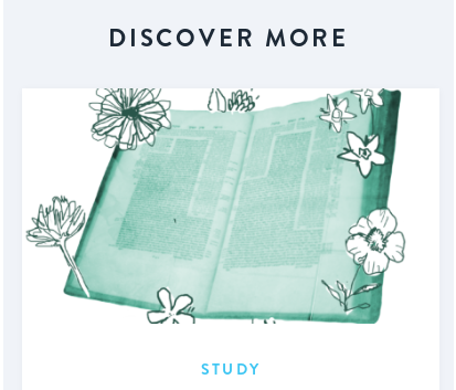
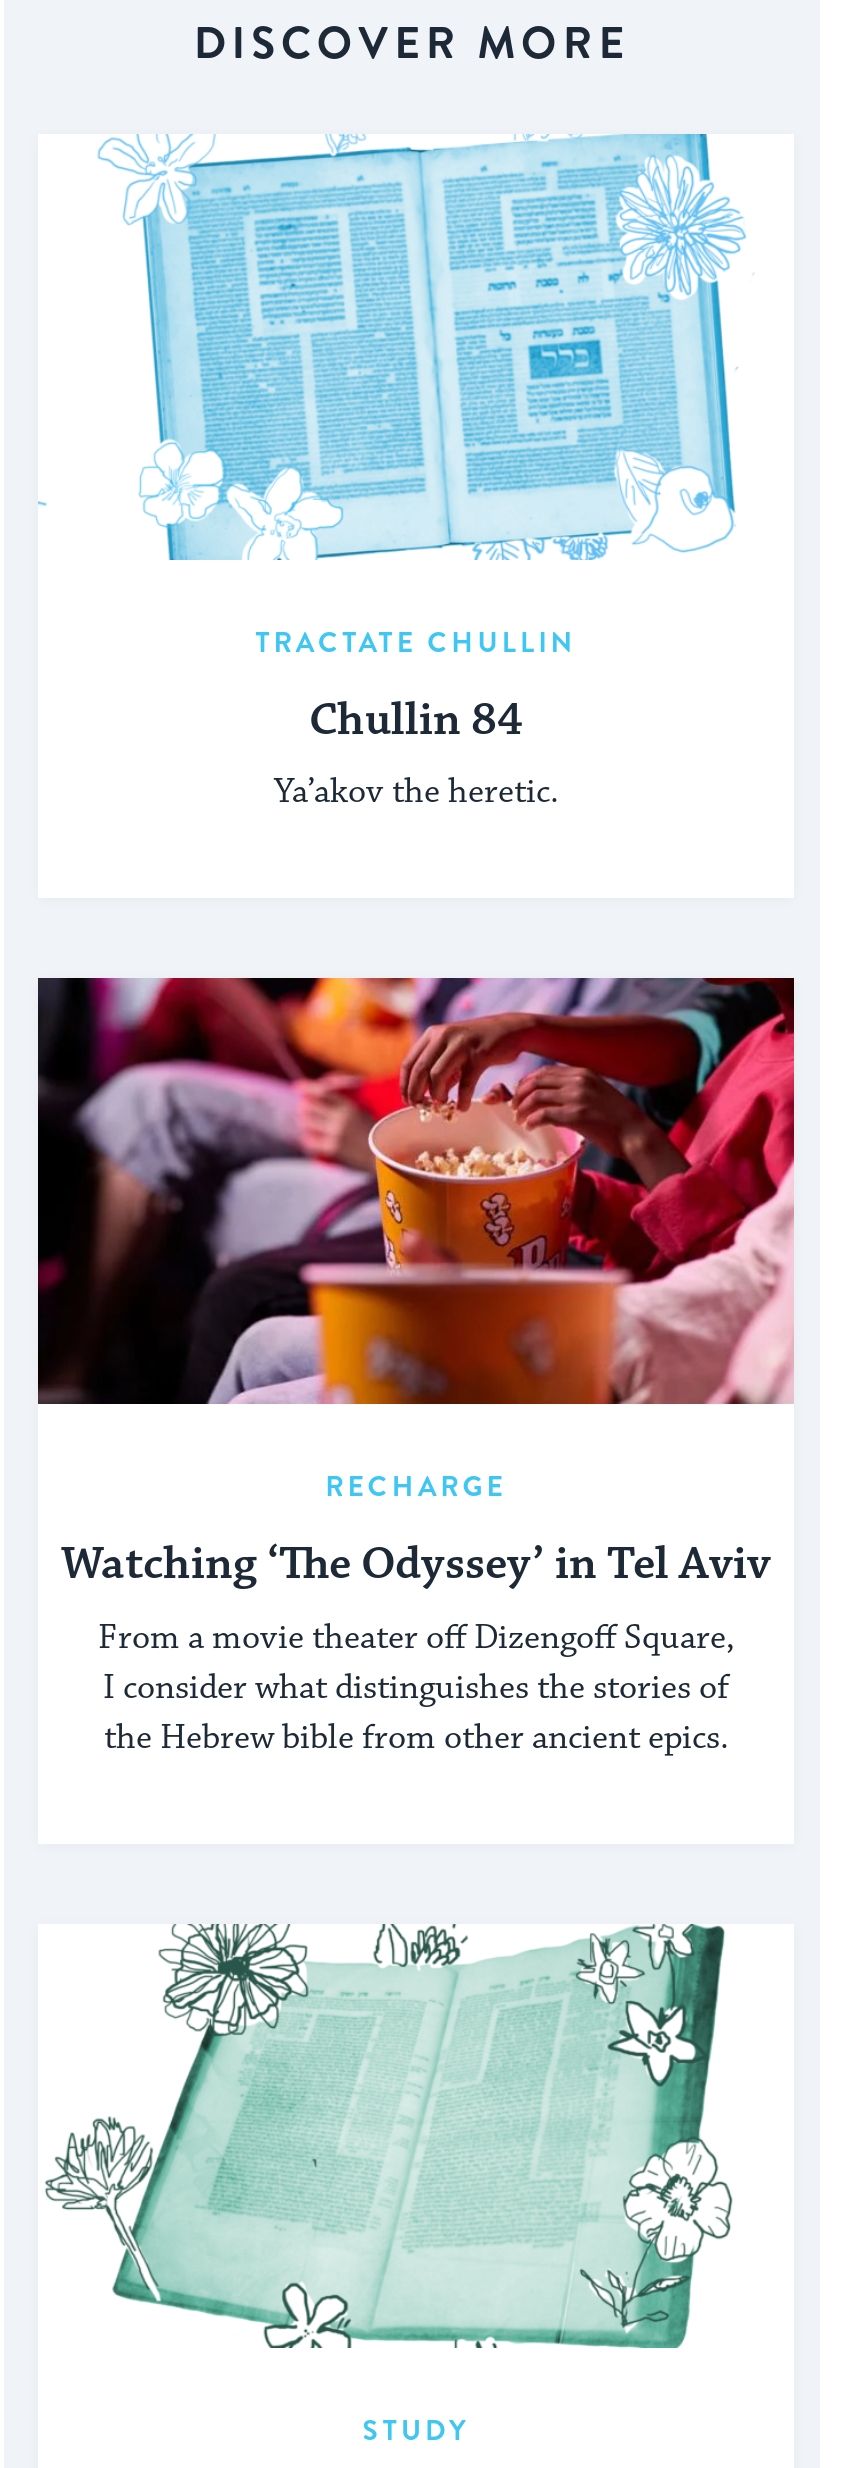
none -> [36,976,796,1759] [image] | RECHARGE | Watching ‘The Odyssey’ in Tel Aviv | From a movie theater off Dizengoff Square, | I consider what distinguishes the stories of | the Hebrew bible from other ancient epics.
none -> [98,132,746,815] [image] | TRACTATE CHULLIN | Chullin 84 | Ya’akov the heretic.

